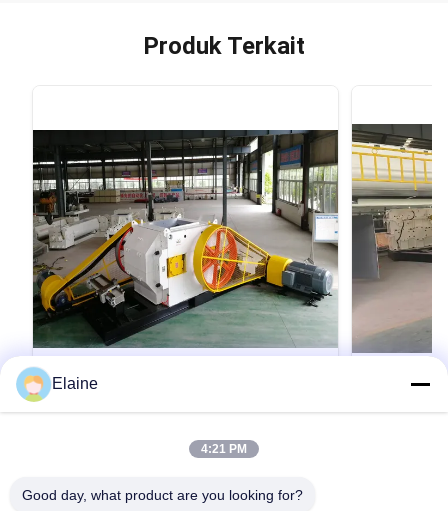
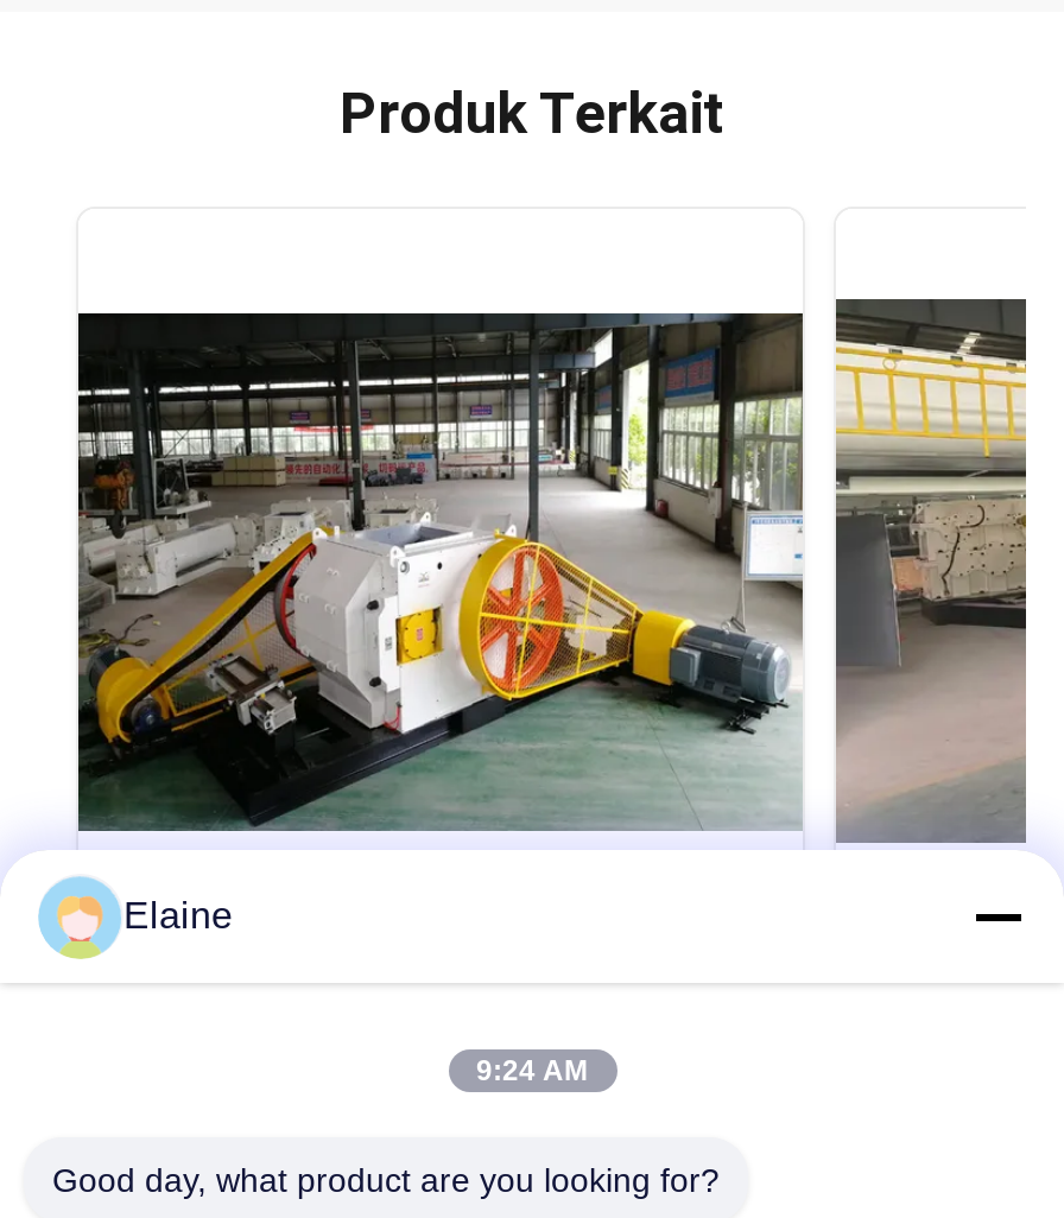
[201,442,247,456] 4:21 PM -> [476,1054,588,1087] 9:24 AM

